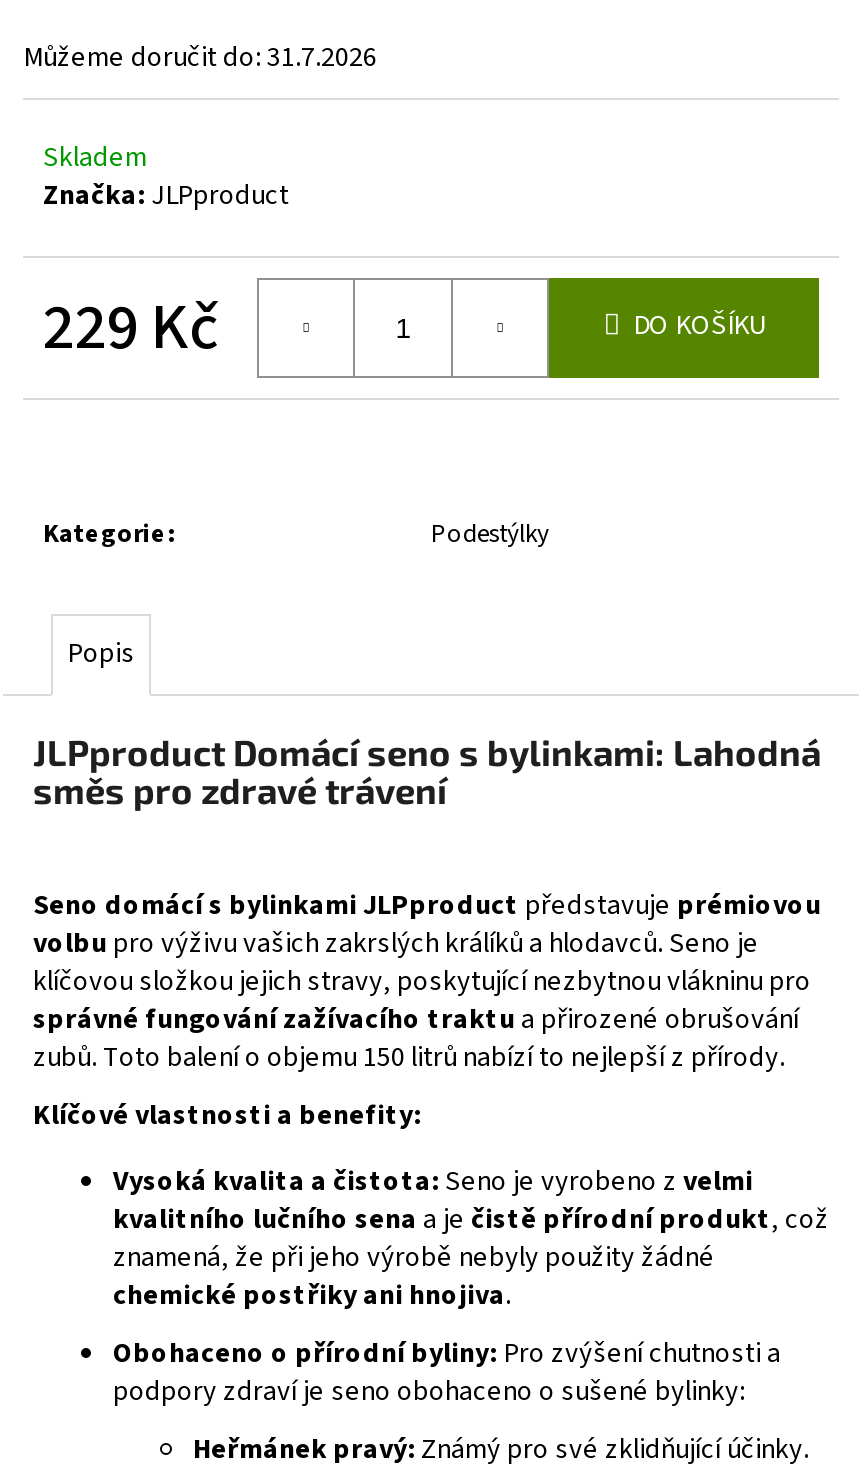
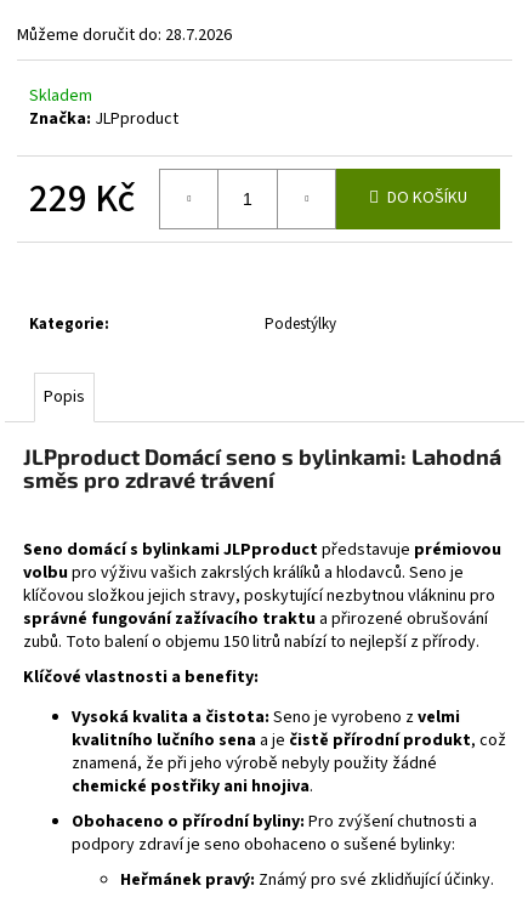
[23,37,377,77] Můžeme doručit do: 31.7.2026 -> [17,22,232,47] Můžeme doručit do: 28.7.2026

